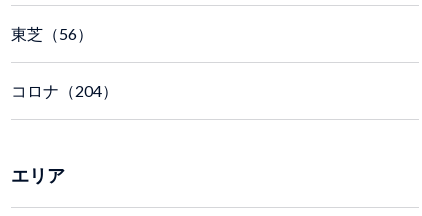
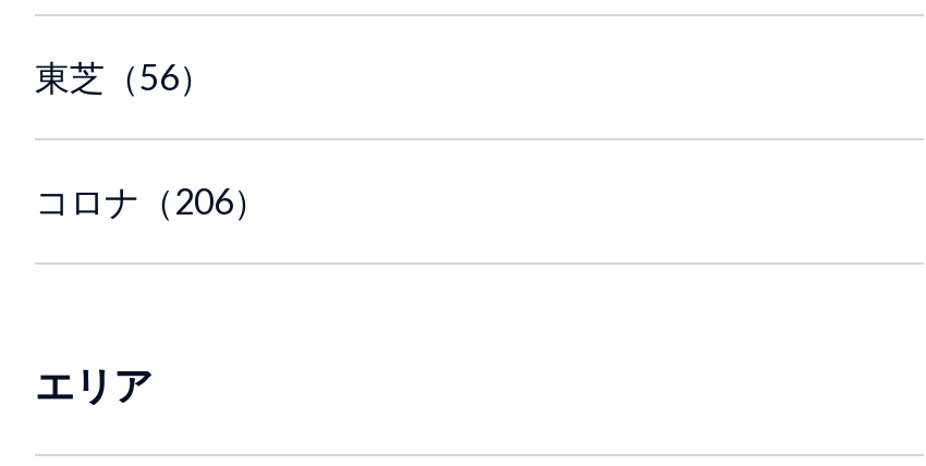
[11,81,118,100] コロナ（204） -> [35,180,268,221] コロナ（206）

